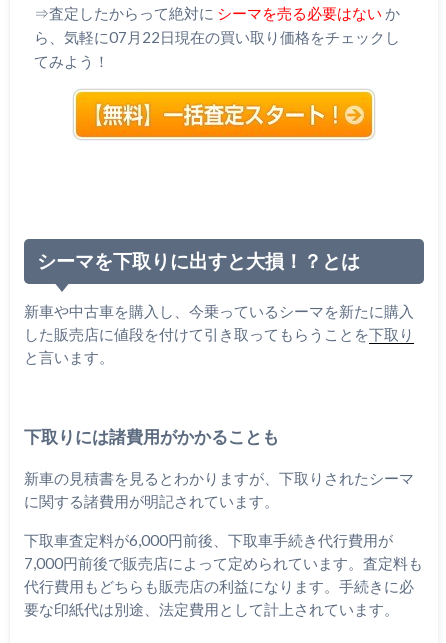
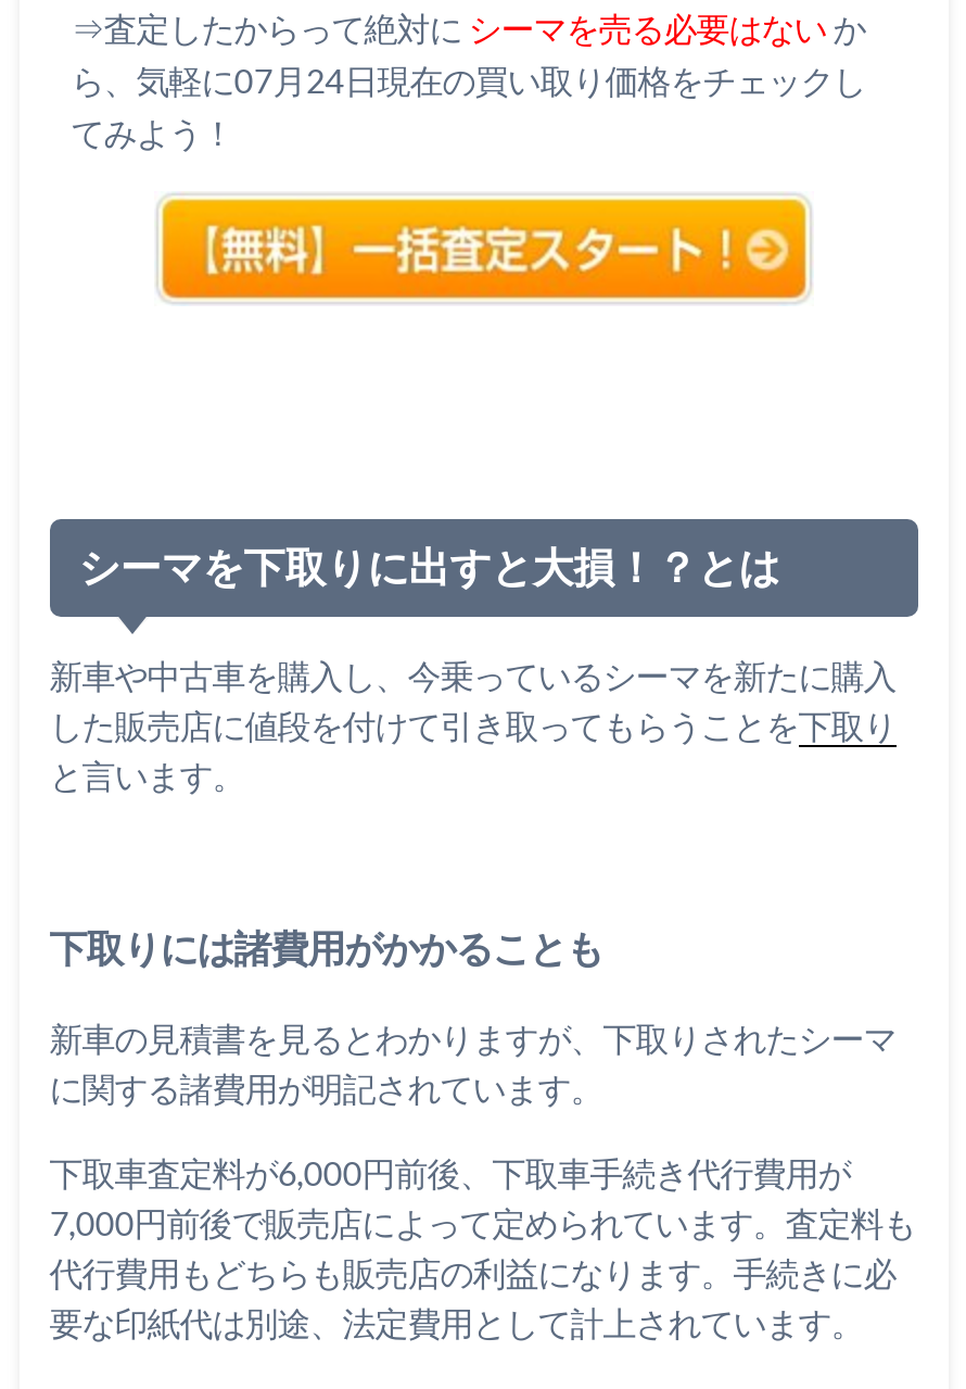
[34,28,400,46] ら、気軽に07月22日現在の買い取り価格をチェックし -> [71,60,866,99] ら、気軽に07月24日現在の買い取り価格をチェックし

